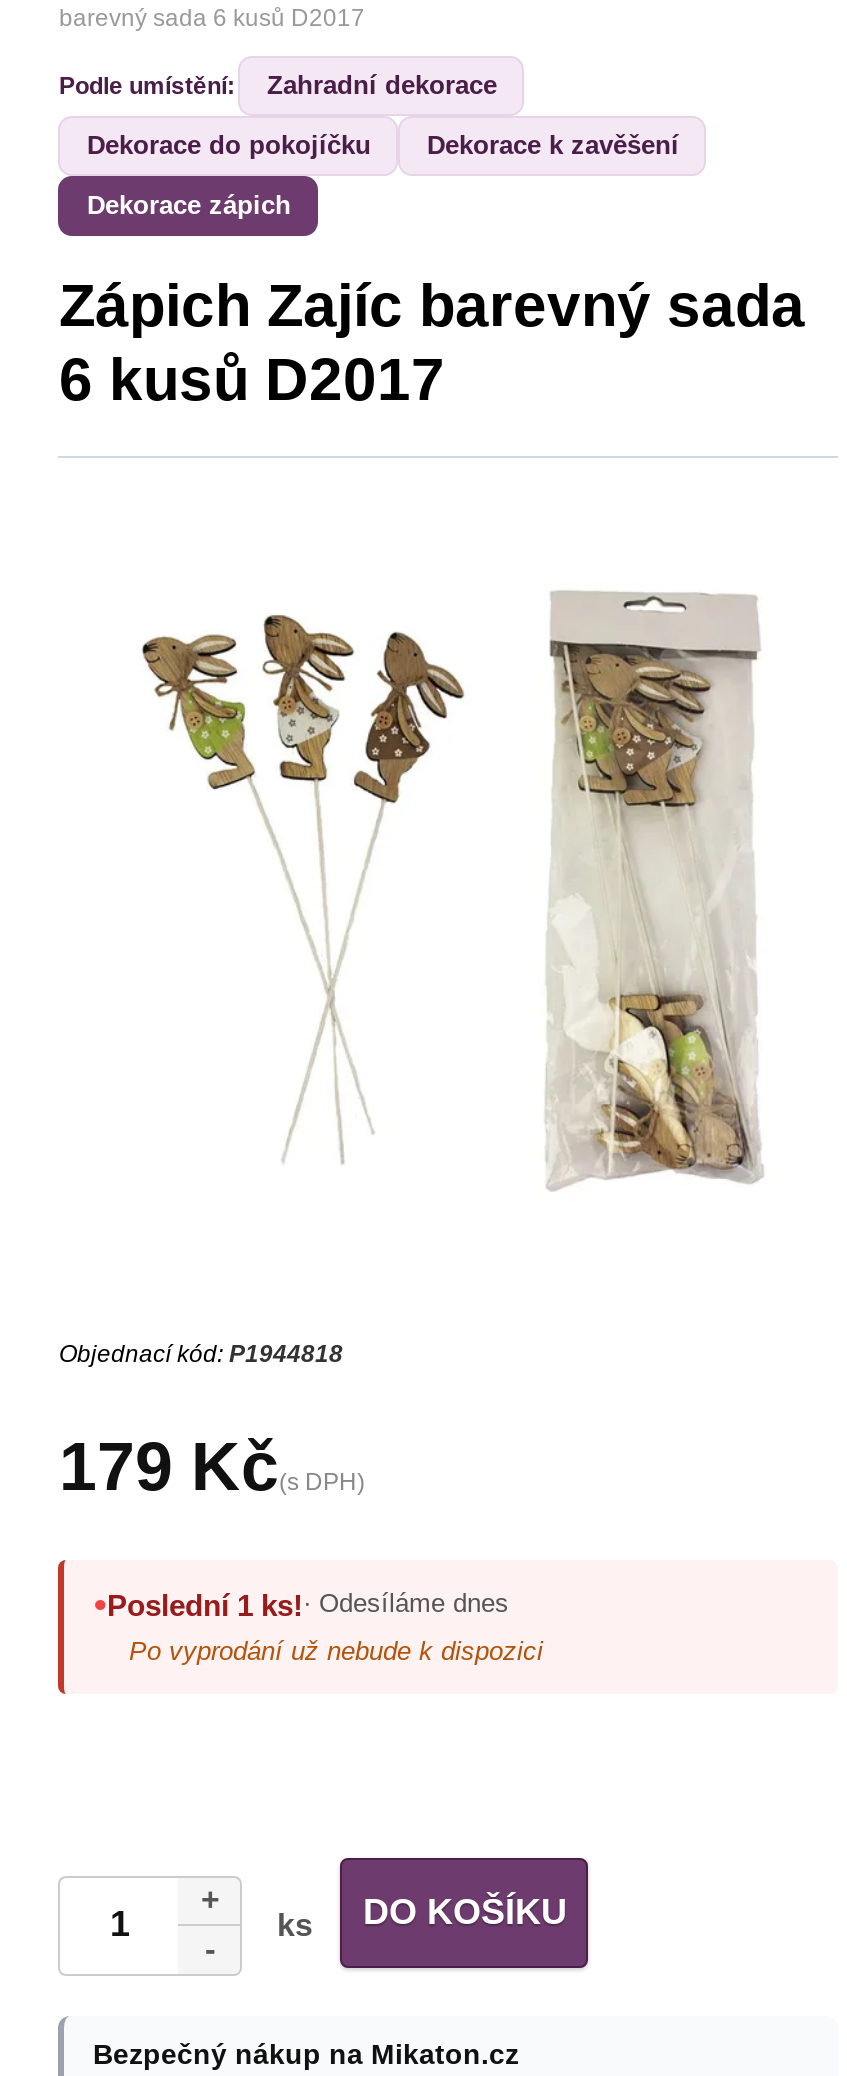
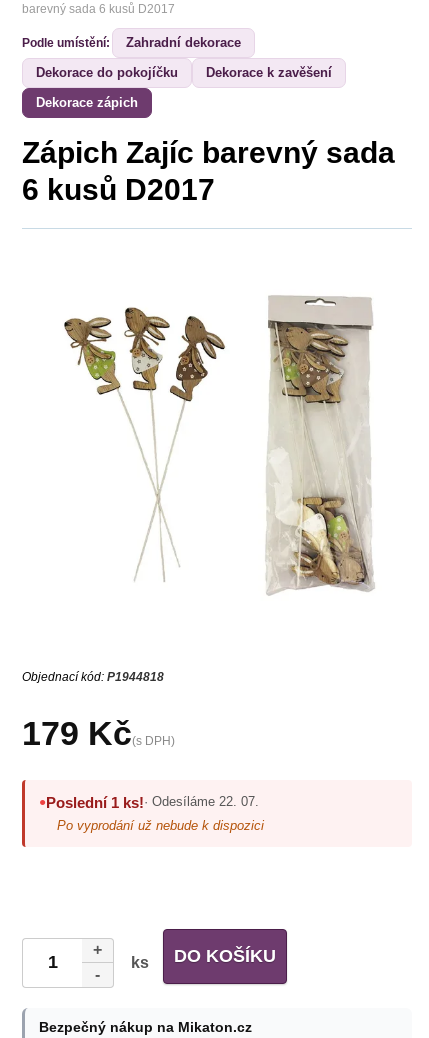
[107,1587,509,1621] Poslední 1 ks! · Odesíláme dnes -> [46,794,259,811] Poslední 1 ks! · Odesíláme 22. 07.

